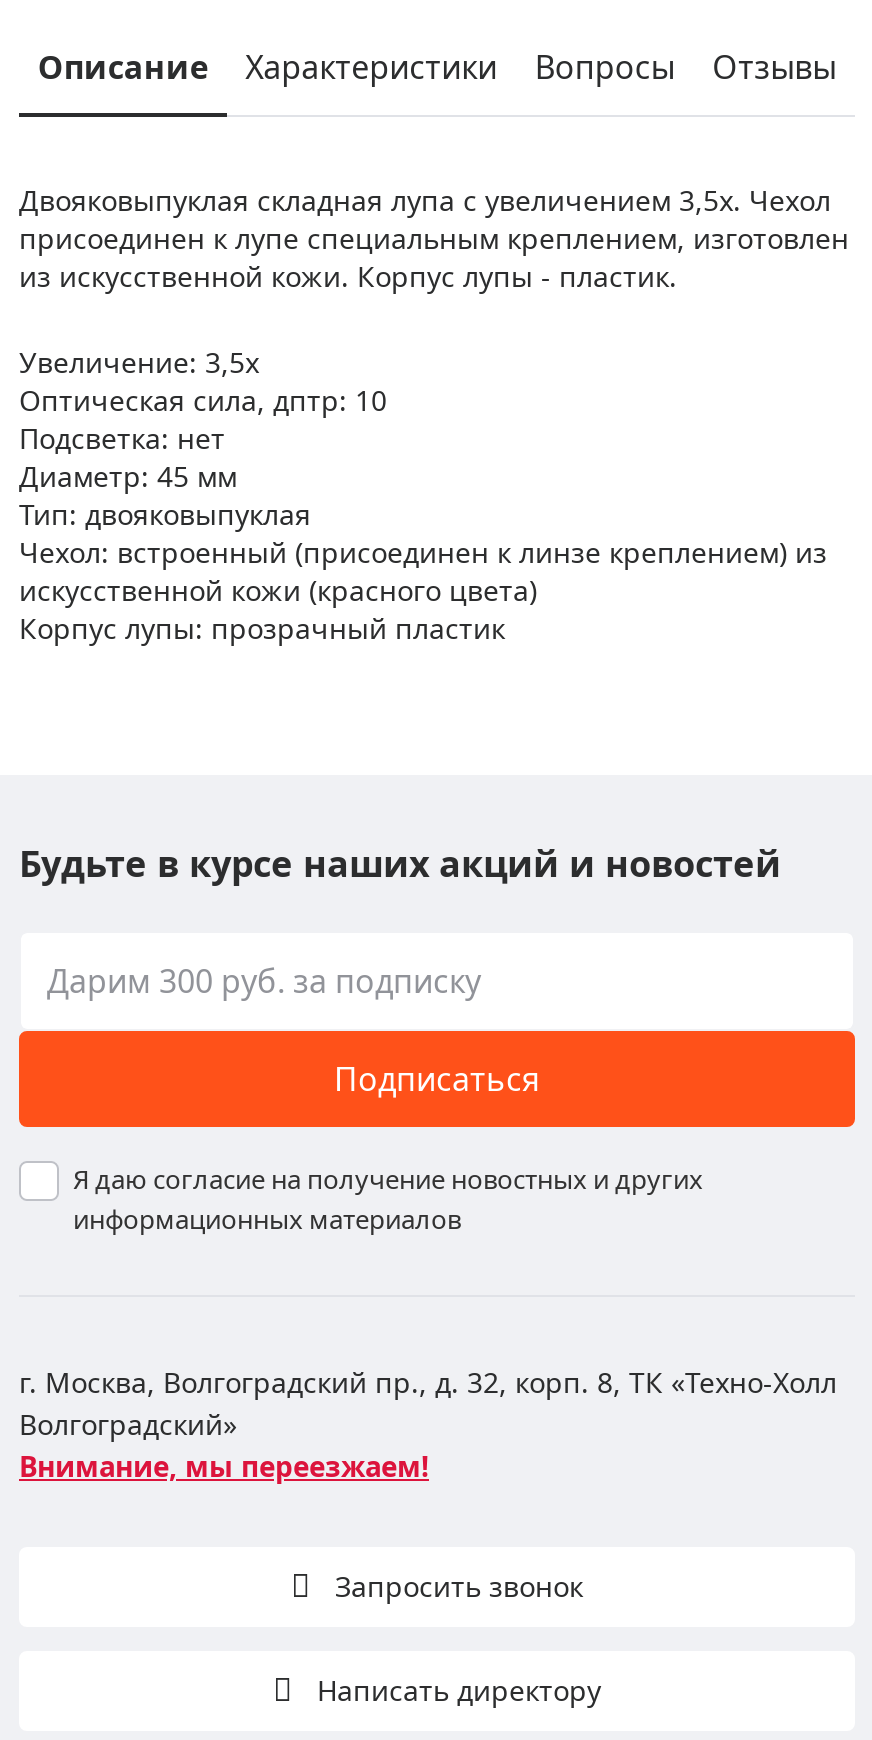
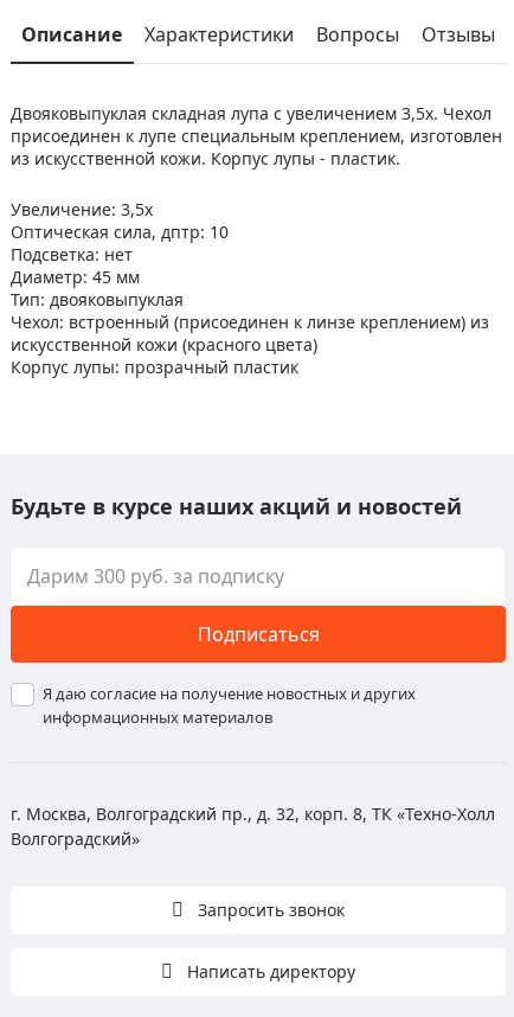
[19,1447,429,1485] Внимание, мы переезжаем! -> none

